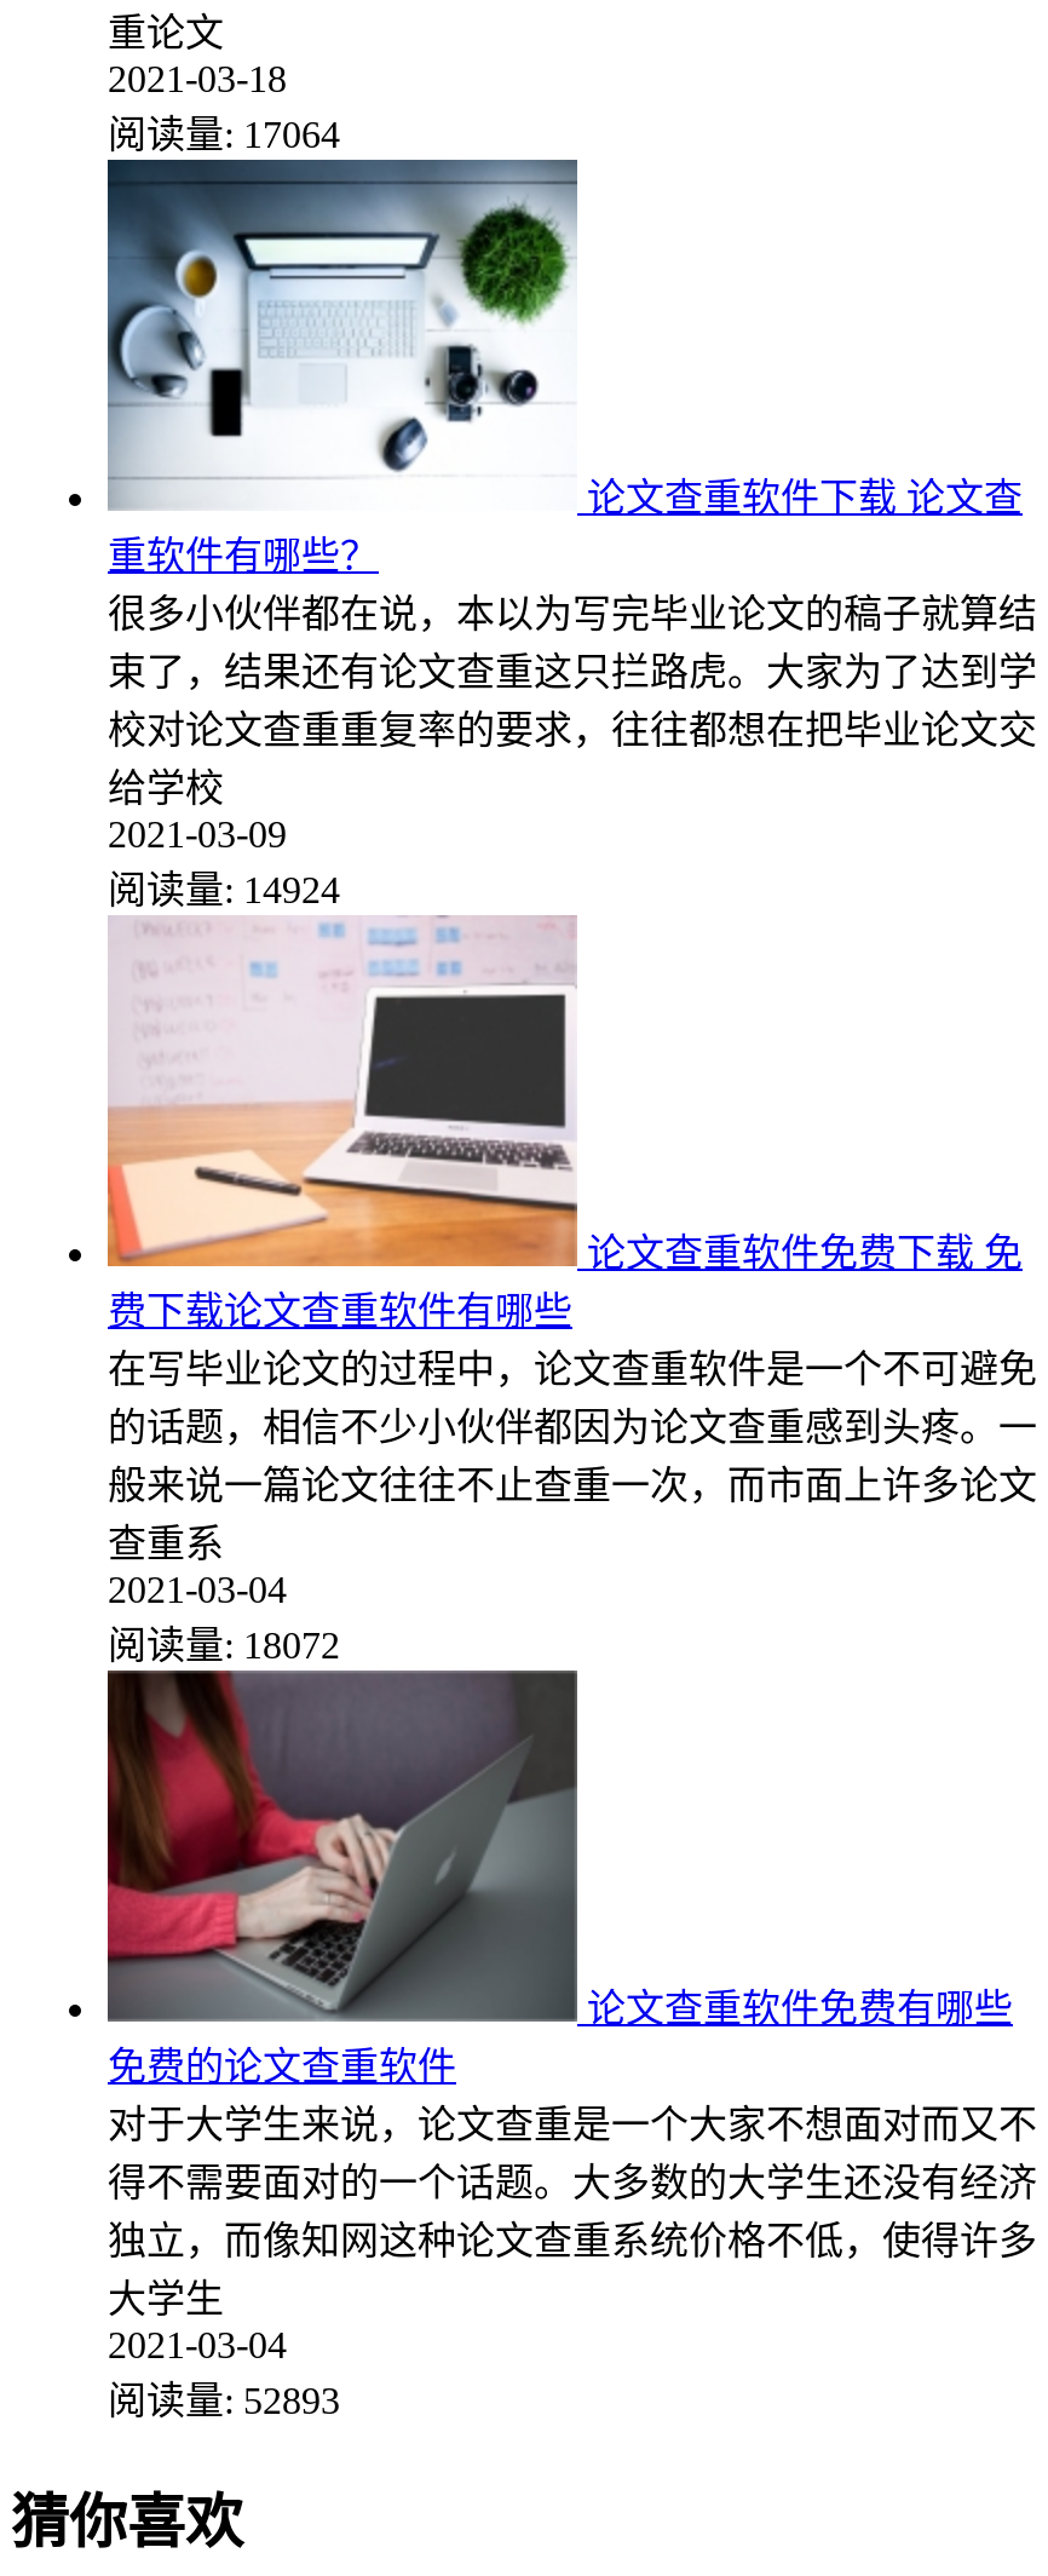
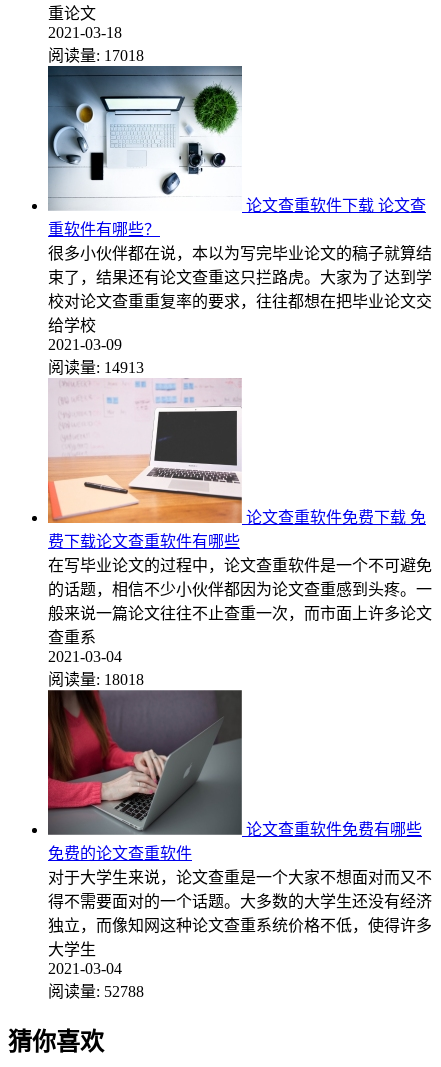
[108,113,340,154] 阅读量: 17064 -> [48,47,144,64] 阅读量: 17018
[108,869,340,910] 阅读量: 14924 -> [48,359,144,376] 阅读量: 14913
[108,1624,340,1665] 阅读量: 18072 -> [48,671,144,688] 阅读量: 18018
[108,2379,340,2421] 阅读量: 52893 -> [48,983,144,1000] 阅读量: 52788

